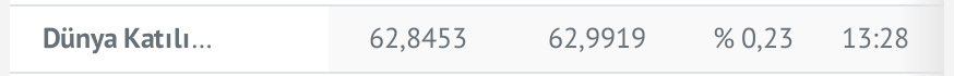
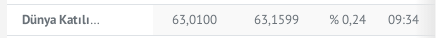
[369,20,467,56] 62,8453 -> [171,11,216,28] 63,0100
[548,20,646,56] 62,9919 -> [253,11,298,28] 63,1599
[713,20,794,56] % 0,23 -> [329,11,366,28] % 0,24
[842,20,909,56] 13:28 -> [388,11,419,28] 09:34

